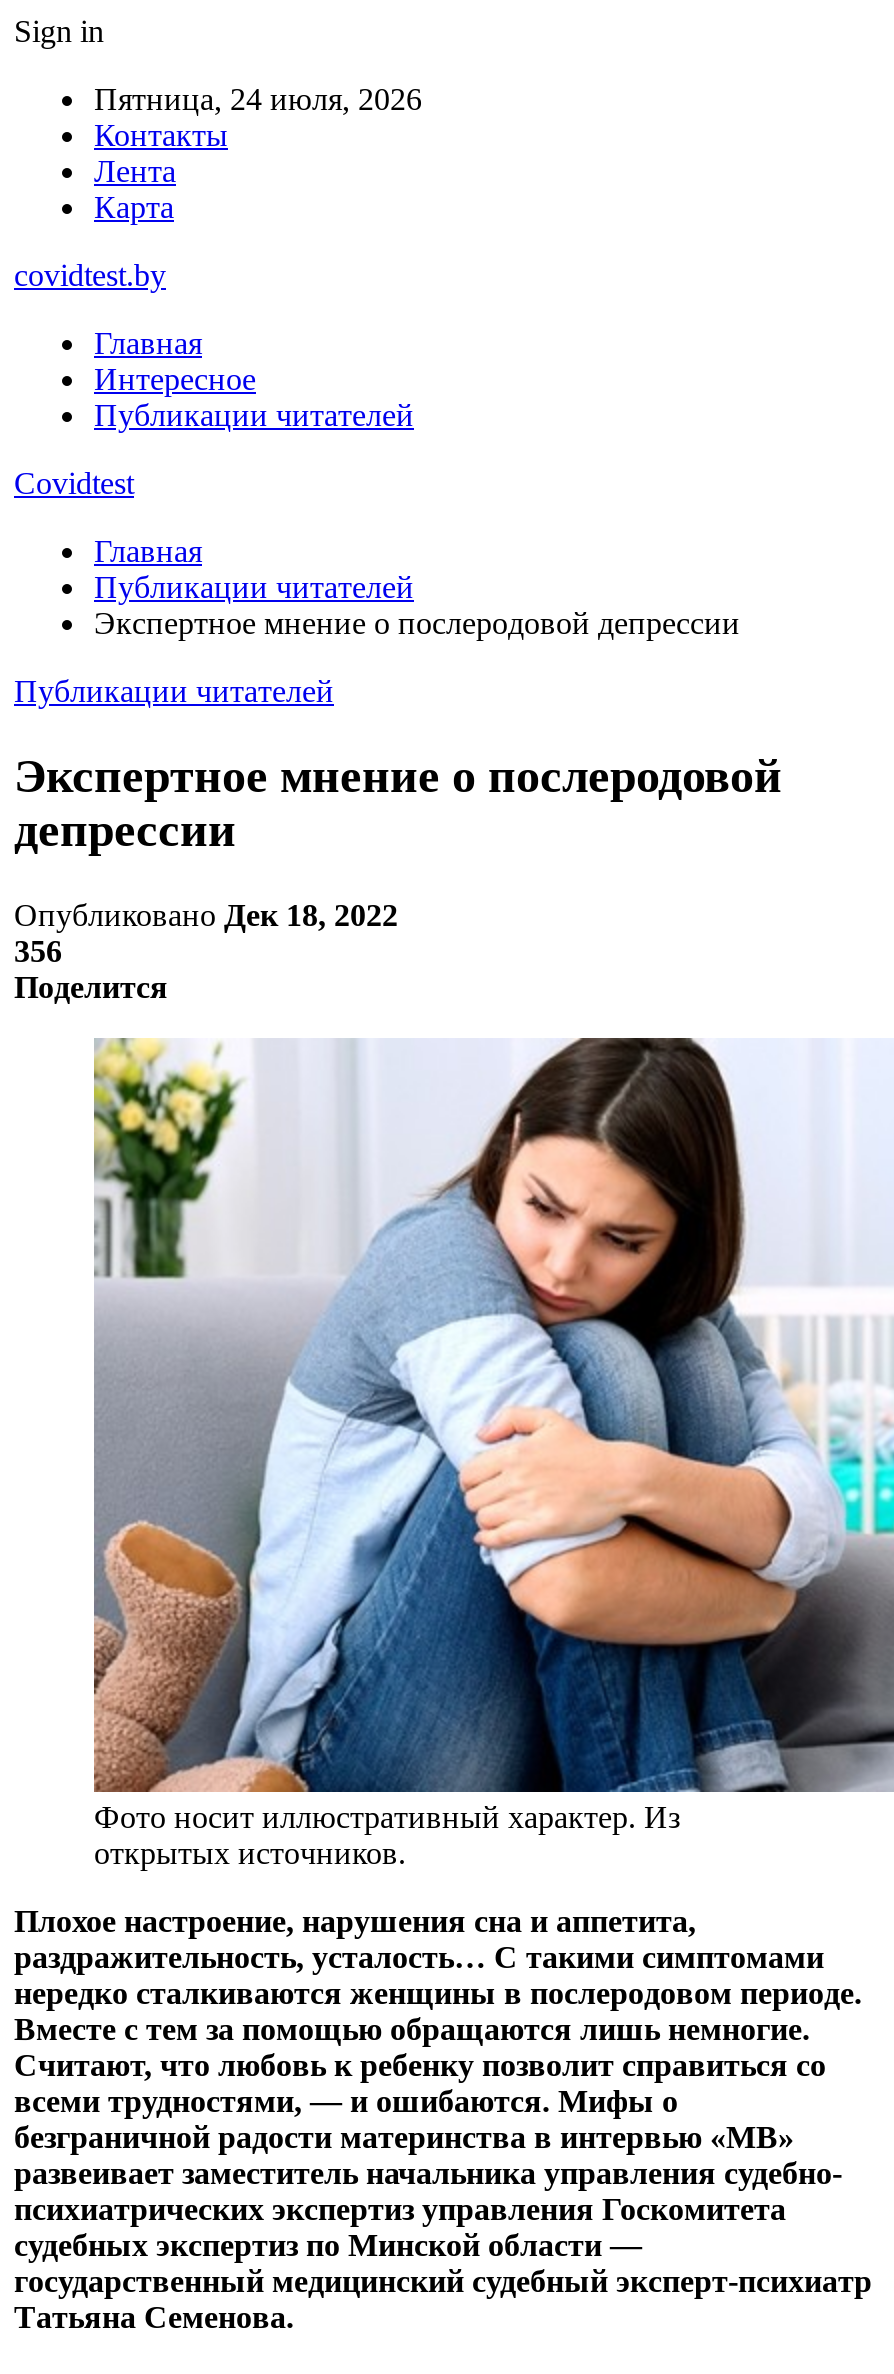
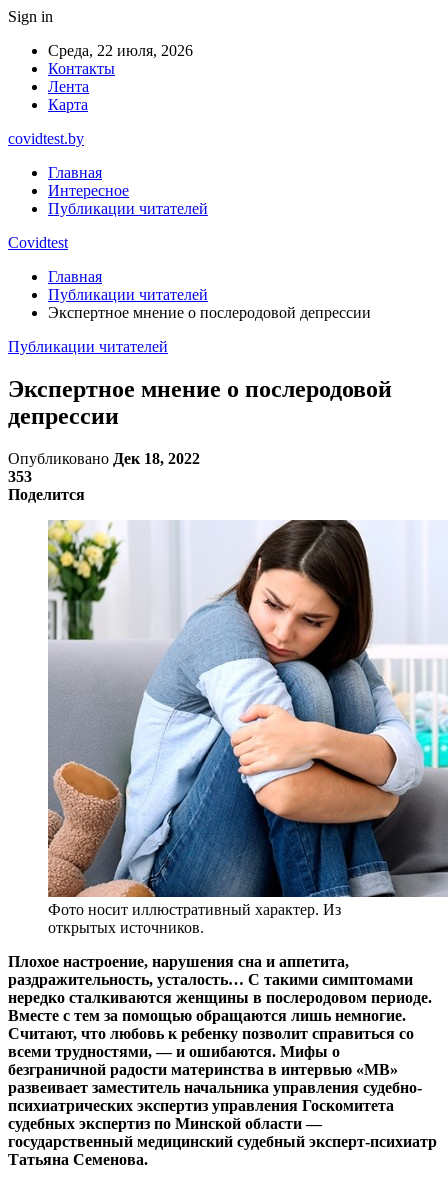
[94,82,422,116] Пятница, 24 июля, 2026 -> [48,42,193,59] Среда, 22 июля, 2026
[14,934,62,968] 356 -> [8,468,32,485] 353

